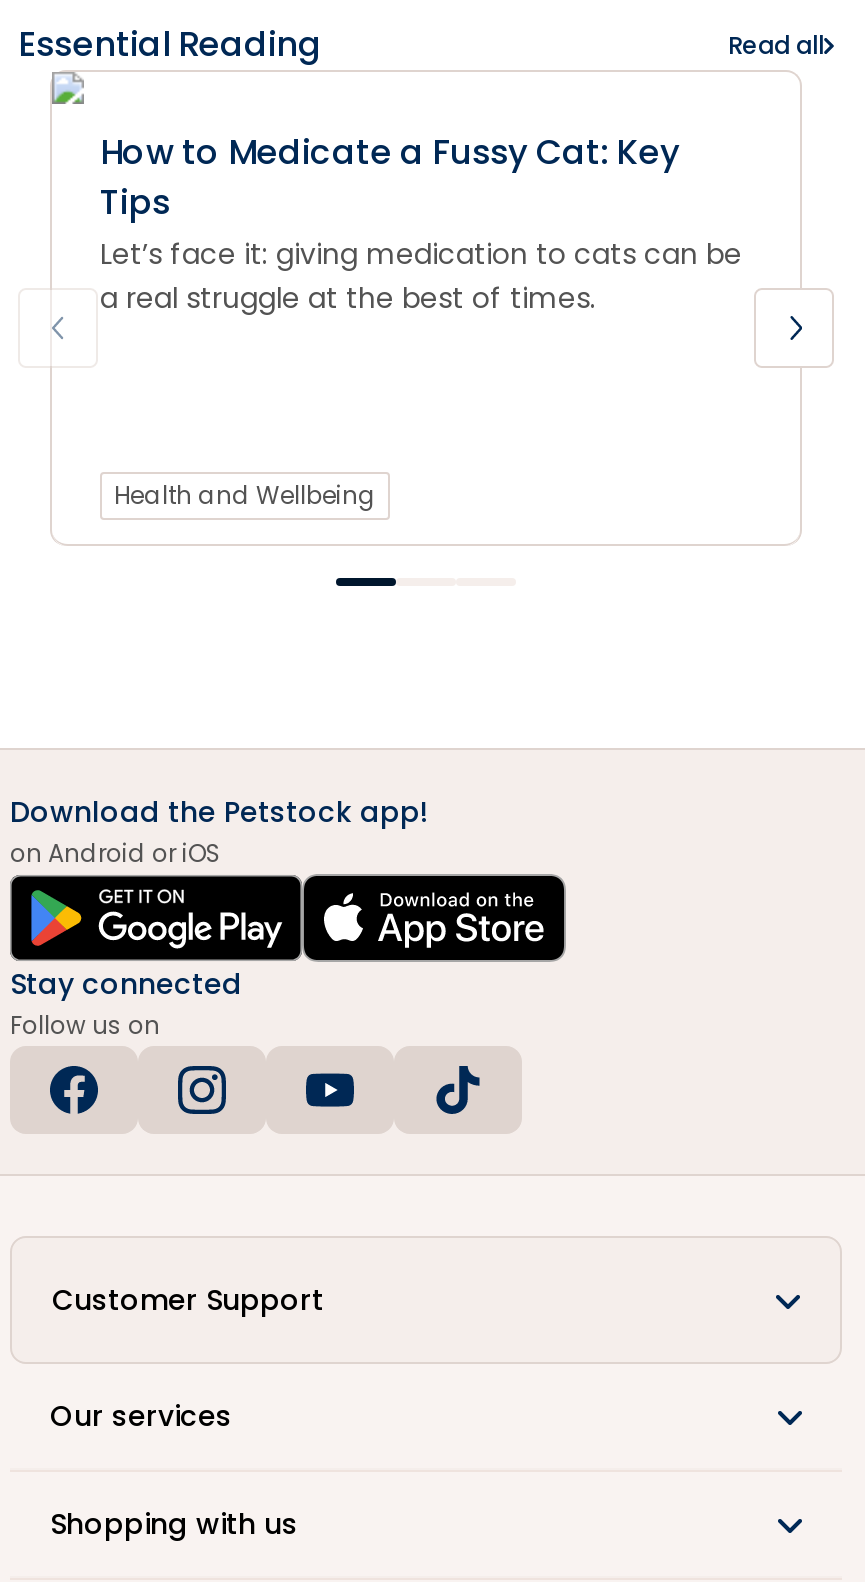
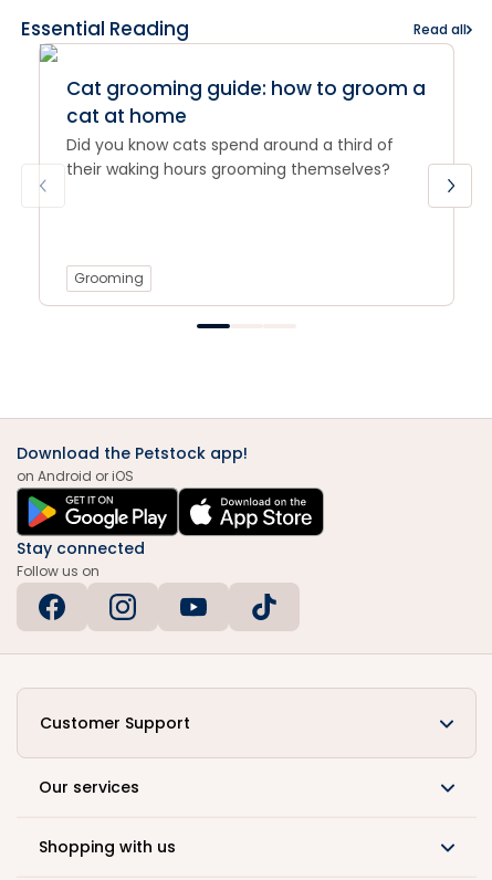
[100,128,742,318] How to Medicate a Fussy Cat: Key | Tips | Let’s face it: giving medication to cats can be | a real struggle at the best of times. -> [66,75,426,180] Cat grooming guide: how to groom a | cat at home | Did you know cats spend around a third of | their waking hours grooming themselves?
[114,478,376,512] Health and Wellbeing -> [74,269,144,287] Grooming

